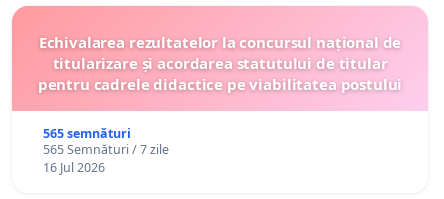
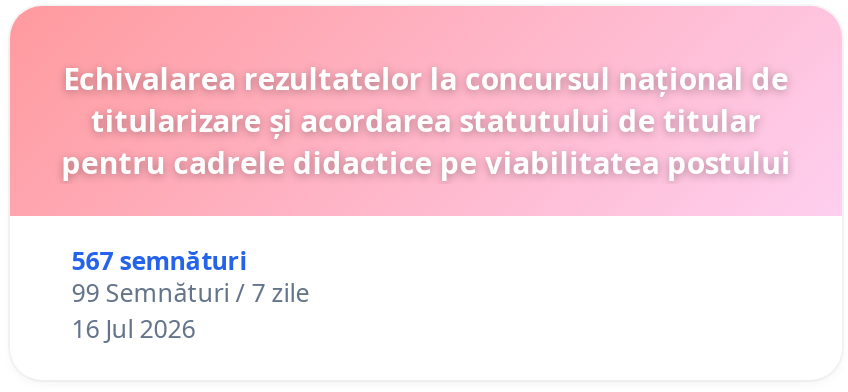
[43,125,131,142] 565 semnături -> [72,244,248,278] 567 semnături
[43,141,169,158] 565 Semnături / 7 zile -> [72,276,310,310] 99 Semnături / 7 zile

